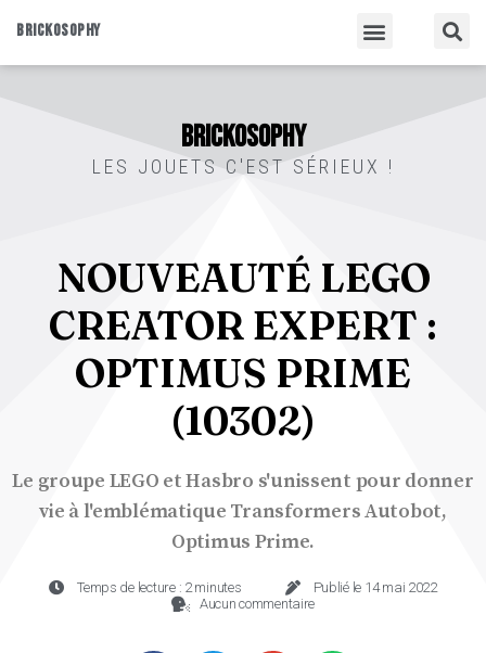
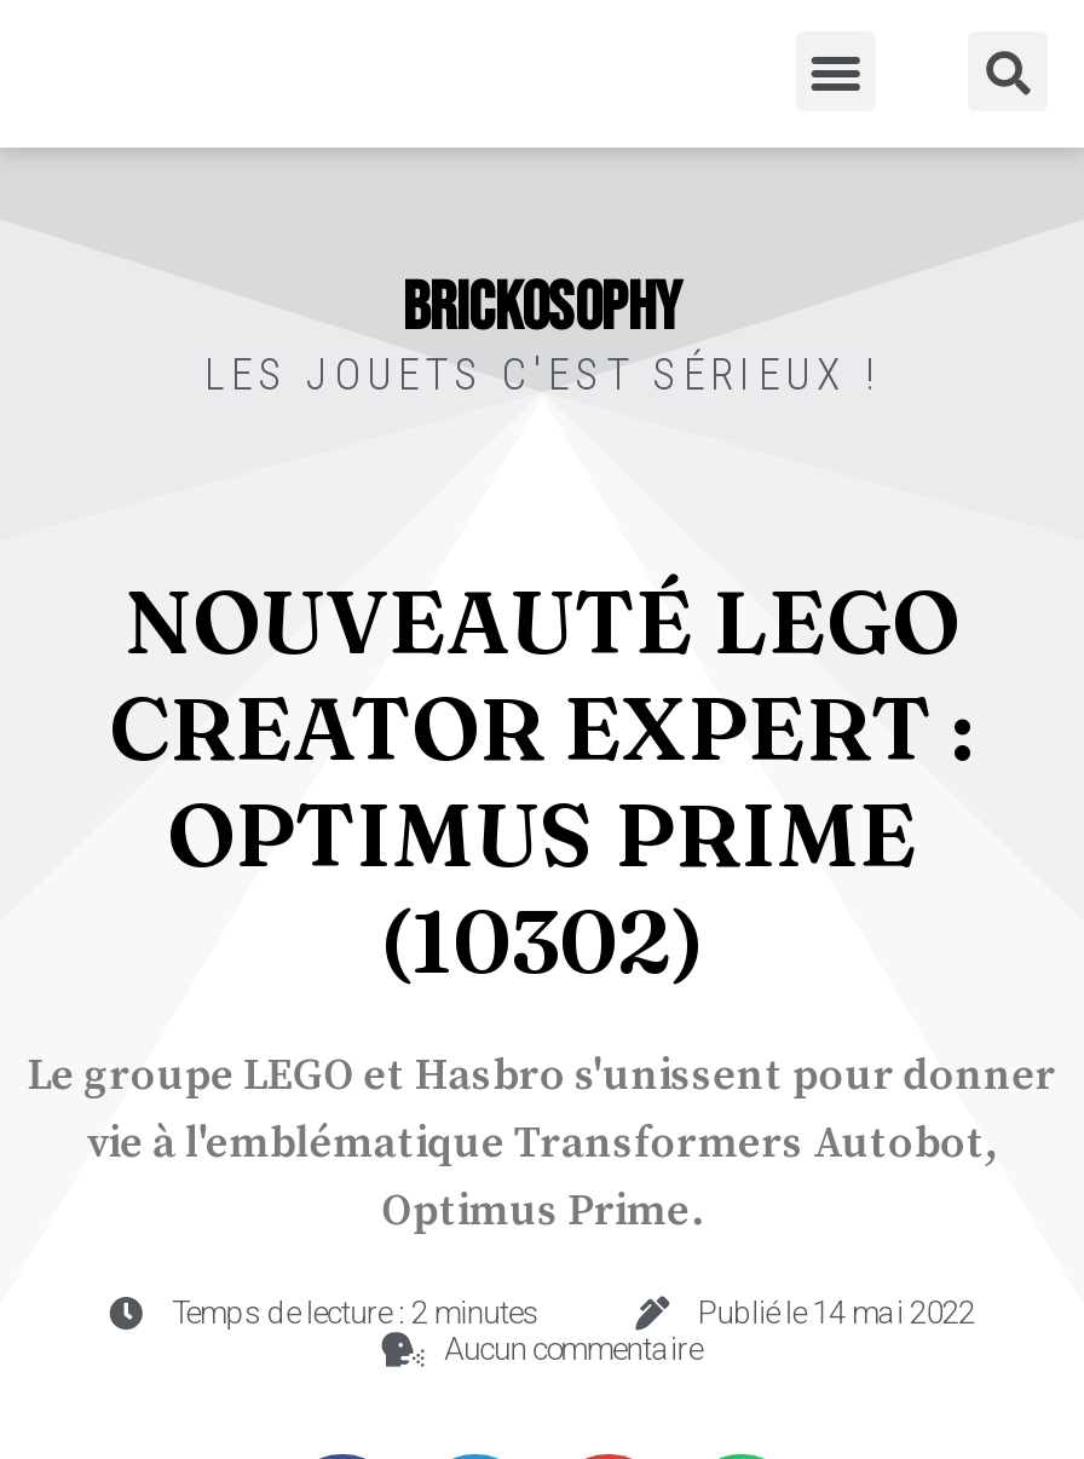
[16,21,100,41] BRICKOSOPHY -> none

